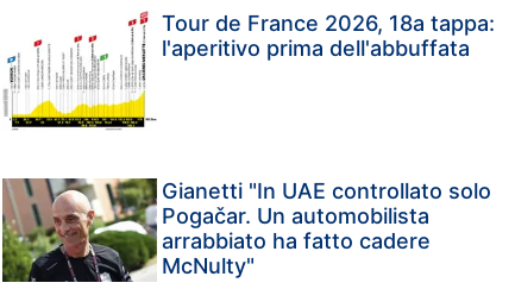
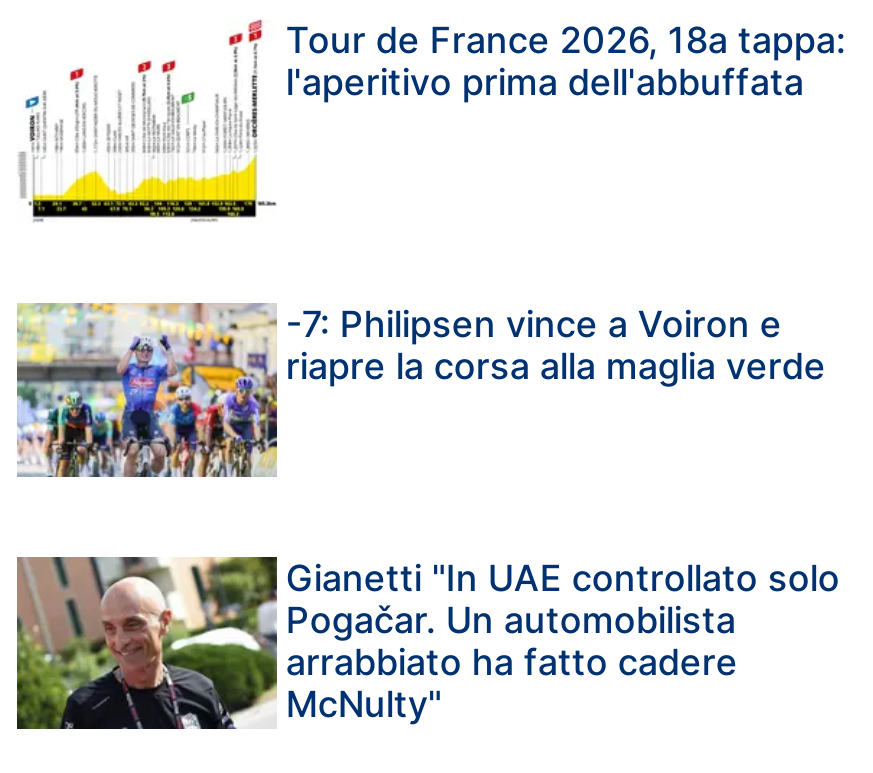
none -> [17,302,826,478] [image] | -7: Philipsen vince a Voiron e | riapre la corsa alla maglia verde

